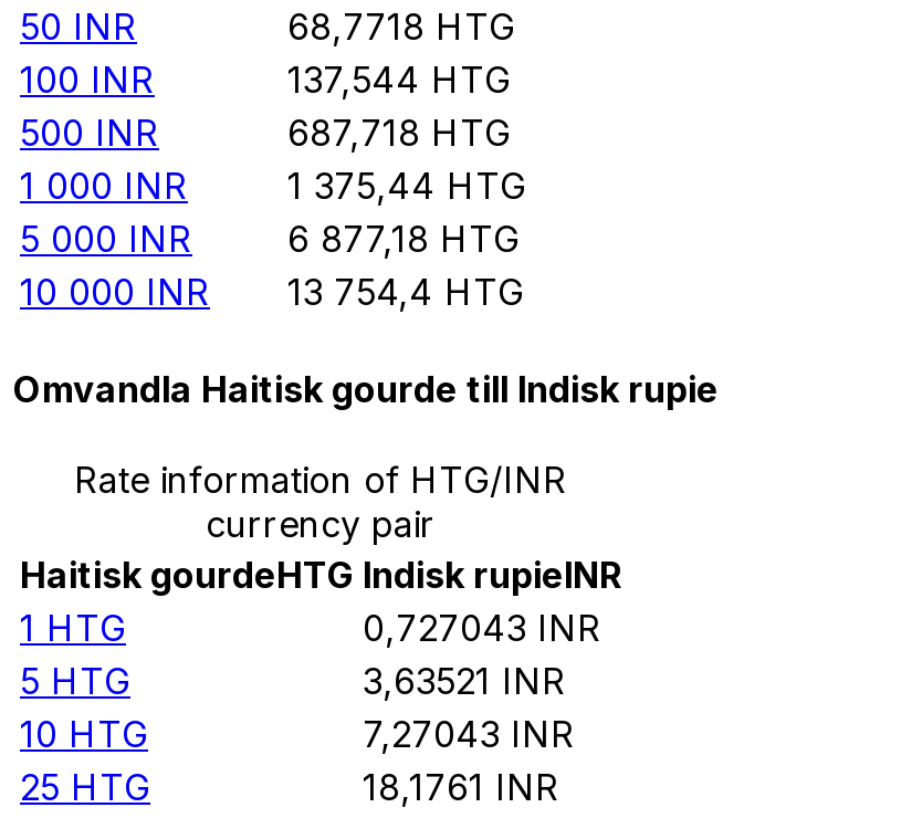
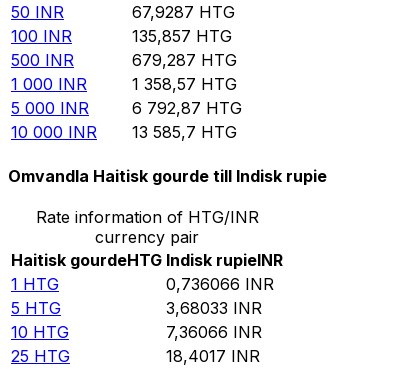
[287,4,515,48] 68,7718 HTG -> [132,2,235,22] 67,9287 HTG
[287,57,511,101] 137,544 HTG -> [132,26,232,46] 135,857 HTG
[287,110,511,154] 687,718 HTG -> [132,50,237,70] 679,287 HTG
[287,163,526,207] 1 375,44 HTG -> [132,74,237,94] 1 358,57 HTG
[287,216,520,260] 6 877,18 HTG -> [132,98,242,118] 6 792,87 HTG
[20,269,524,313] 10 000 INR 13 754,4 HTG -> [11,122,237,142] 10 000 INR 13 585,7 HTG
[363,606,601,651] 0,727043 INR -> [166,274,274,294] 0,736066 INR
[363,659,566,704] 3,63521 INR -> [166,298,262,318] 3,68033 INR
[363,713,575,757] 7,27043 INR -> [166,322,262,342] 7,36066 INR
[363,766,559,810] 18,1761 INR -> [166,346,260,366] 18,4017 INR

